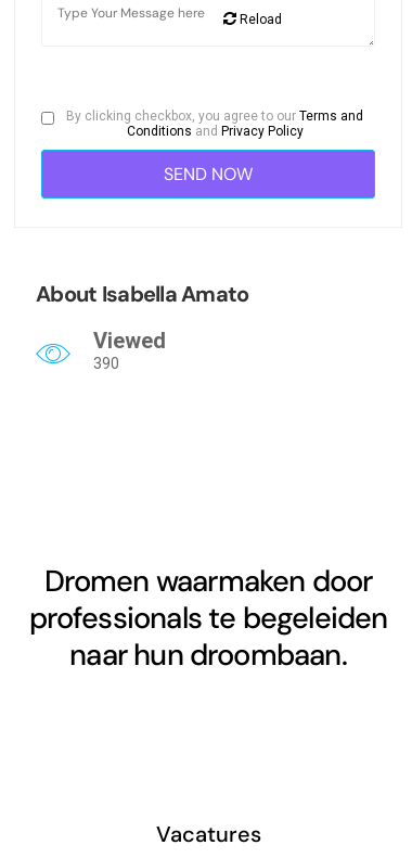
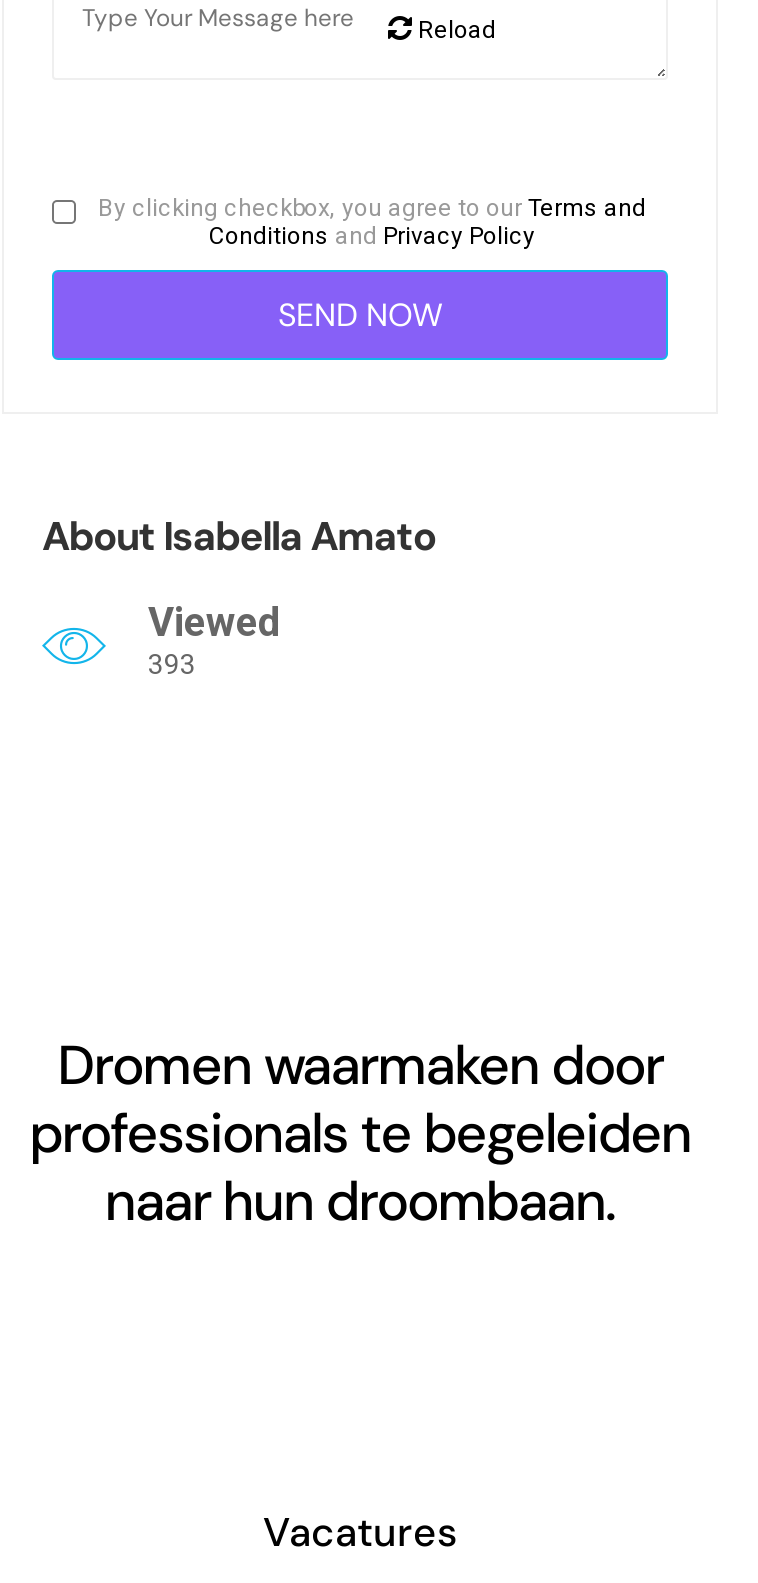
[93,355,119,372] 390 -> [148,648,196,680] 393

